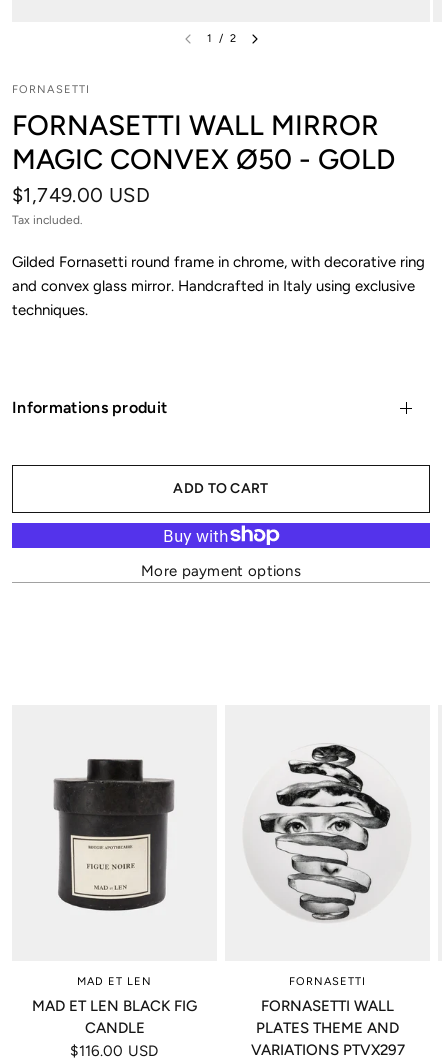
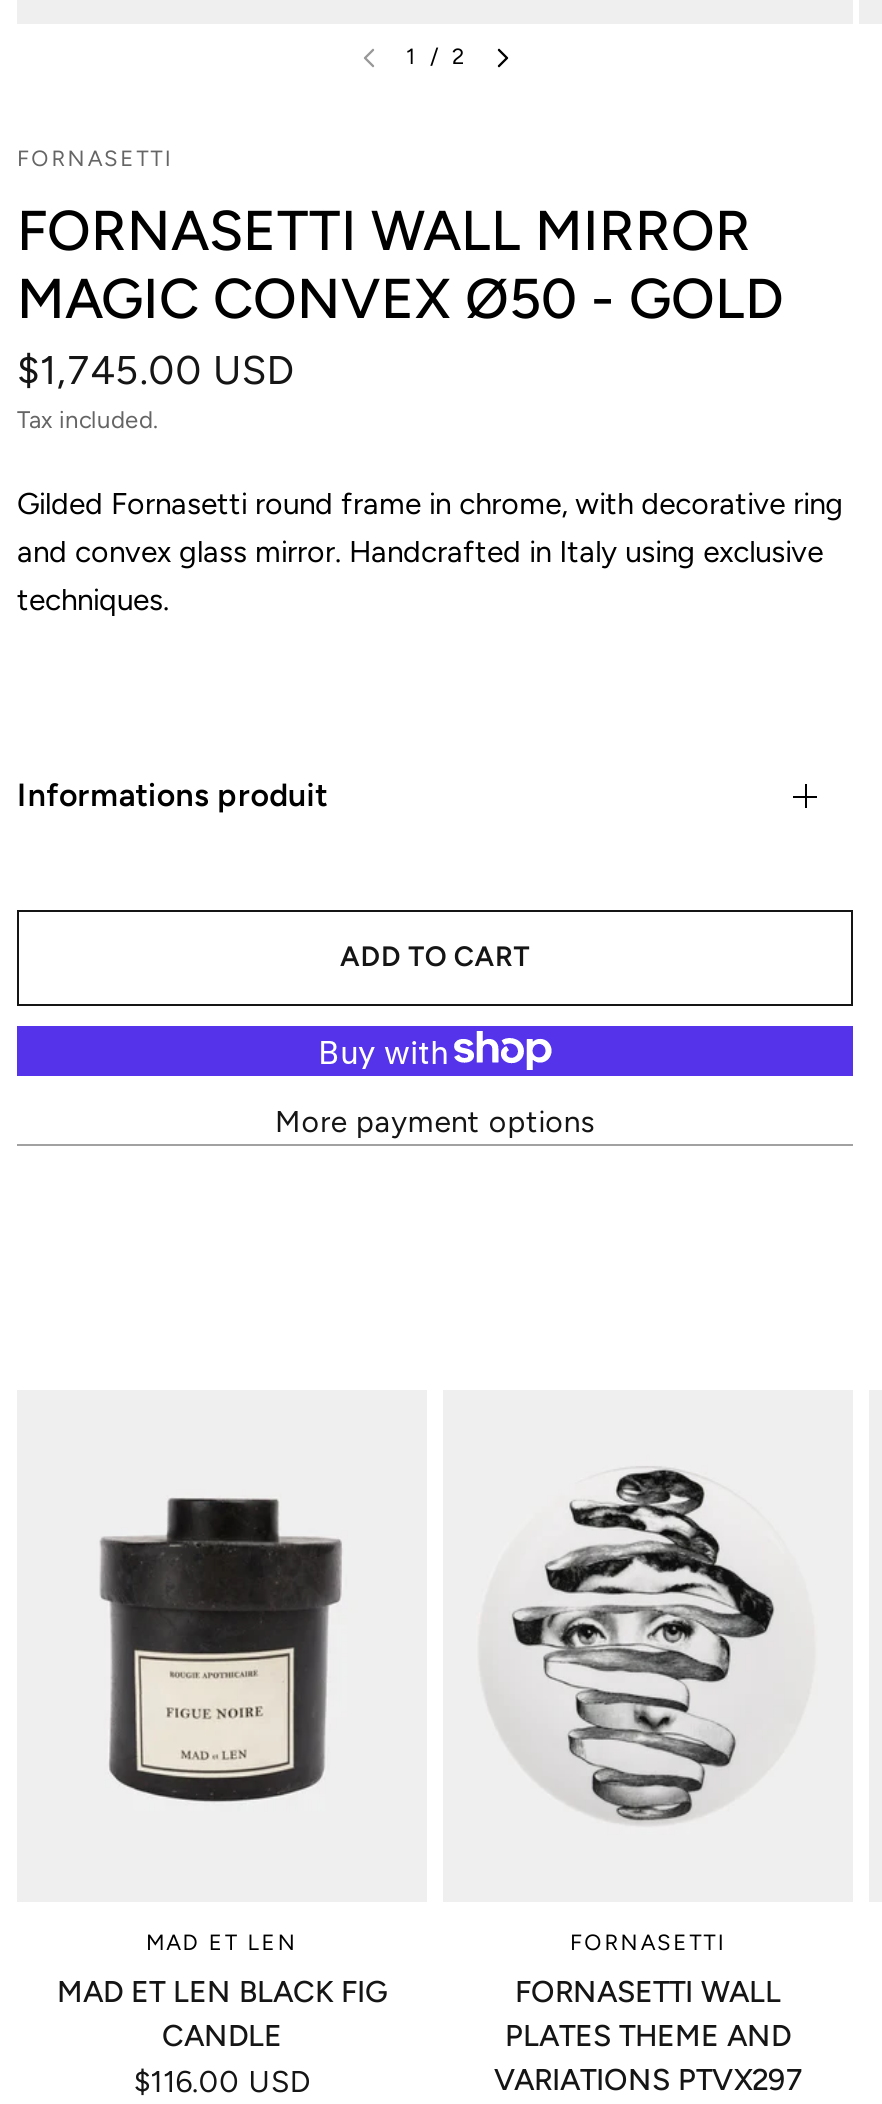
[12,182,150,206] $1,749.00 USD -> [17,345,295,393] $1,745.00 USD

